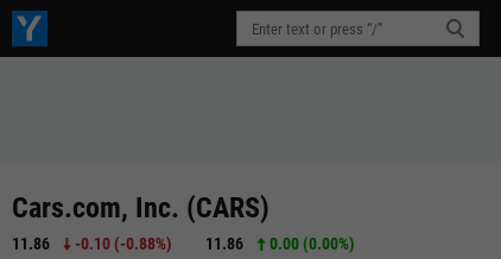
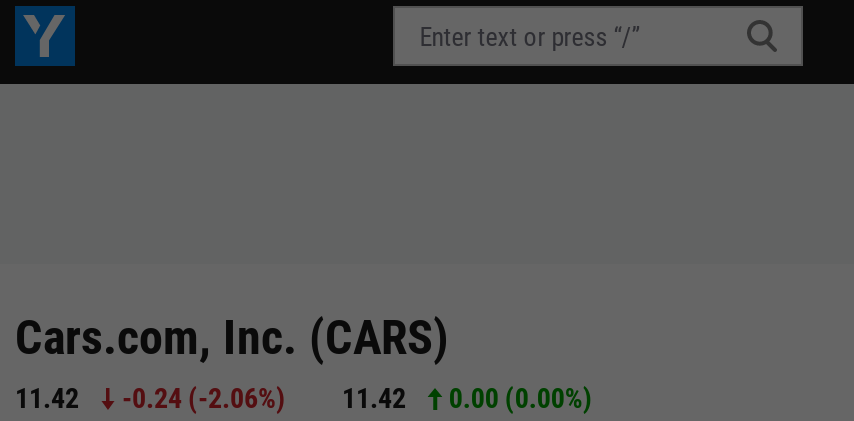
[12,233,50,252] 11.86 -> [15,381,79,413] 11.42
[75,233,173,252] -0.10 (-0.88%) -> [122,381,286,413] -0.24 (-2.06%)
[206,233,244,252] 11.86 -> [342,381,406,413] 11.42

